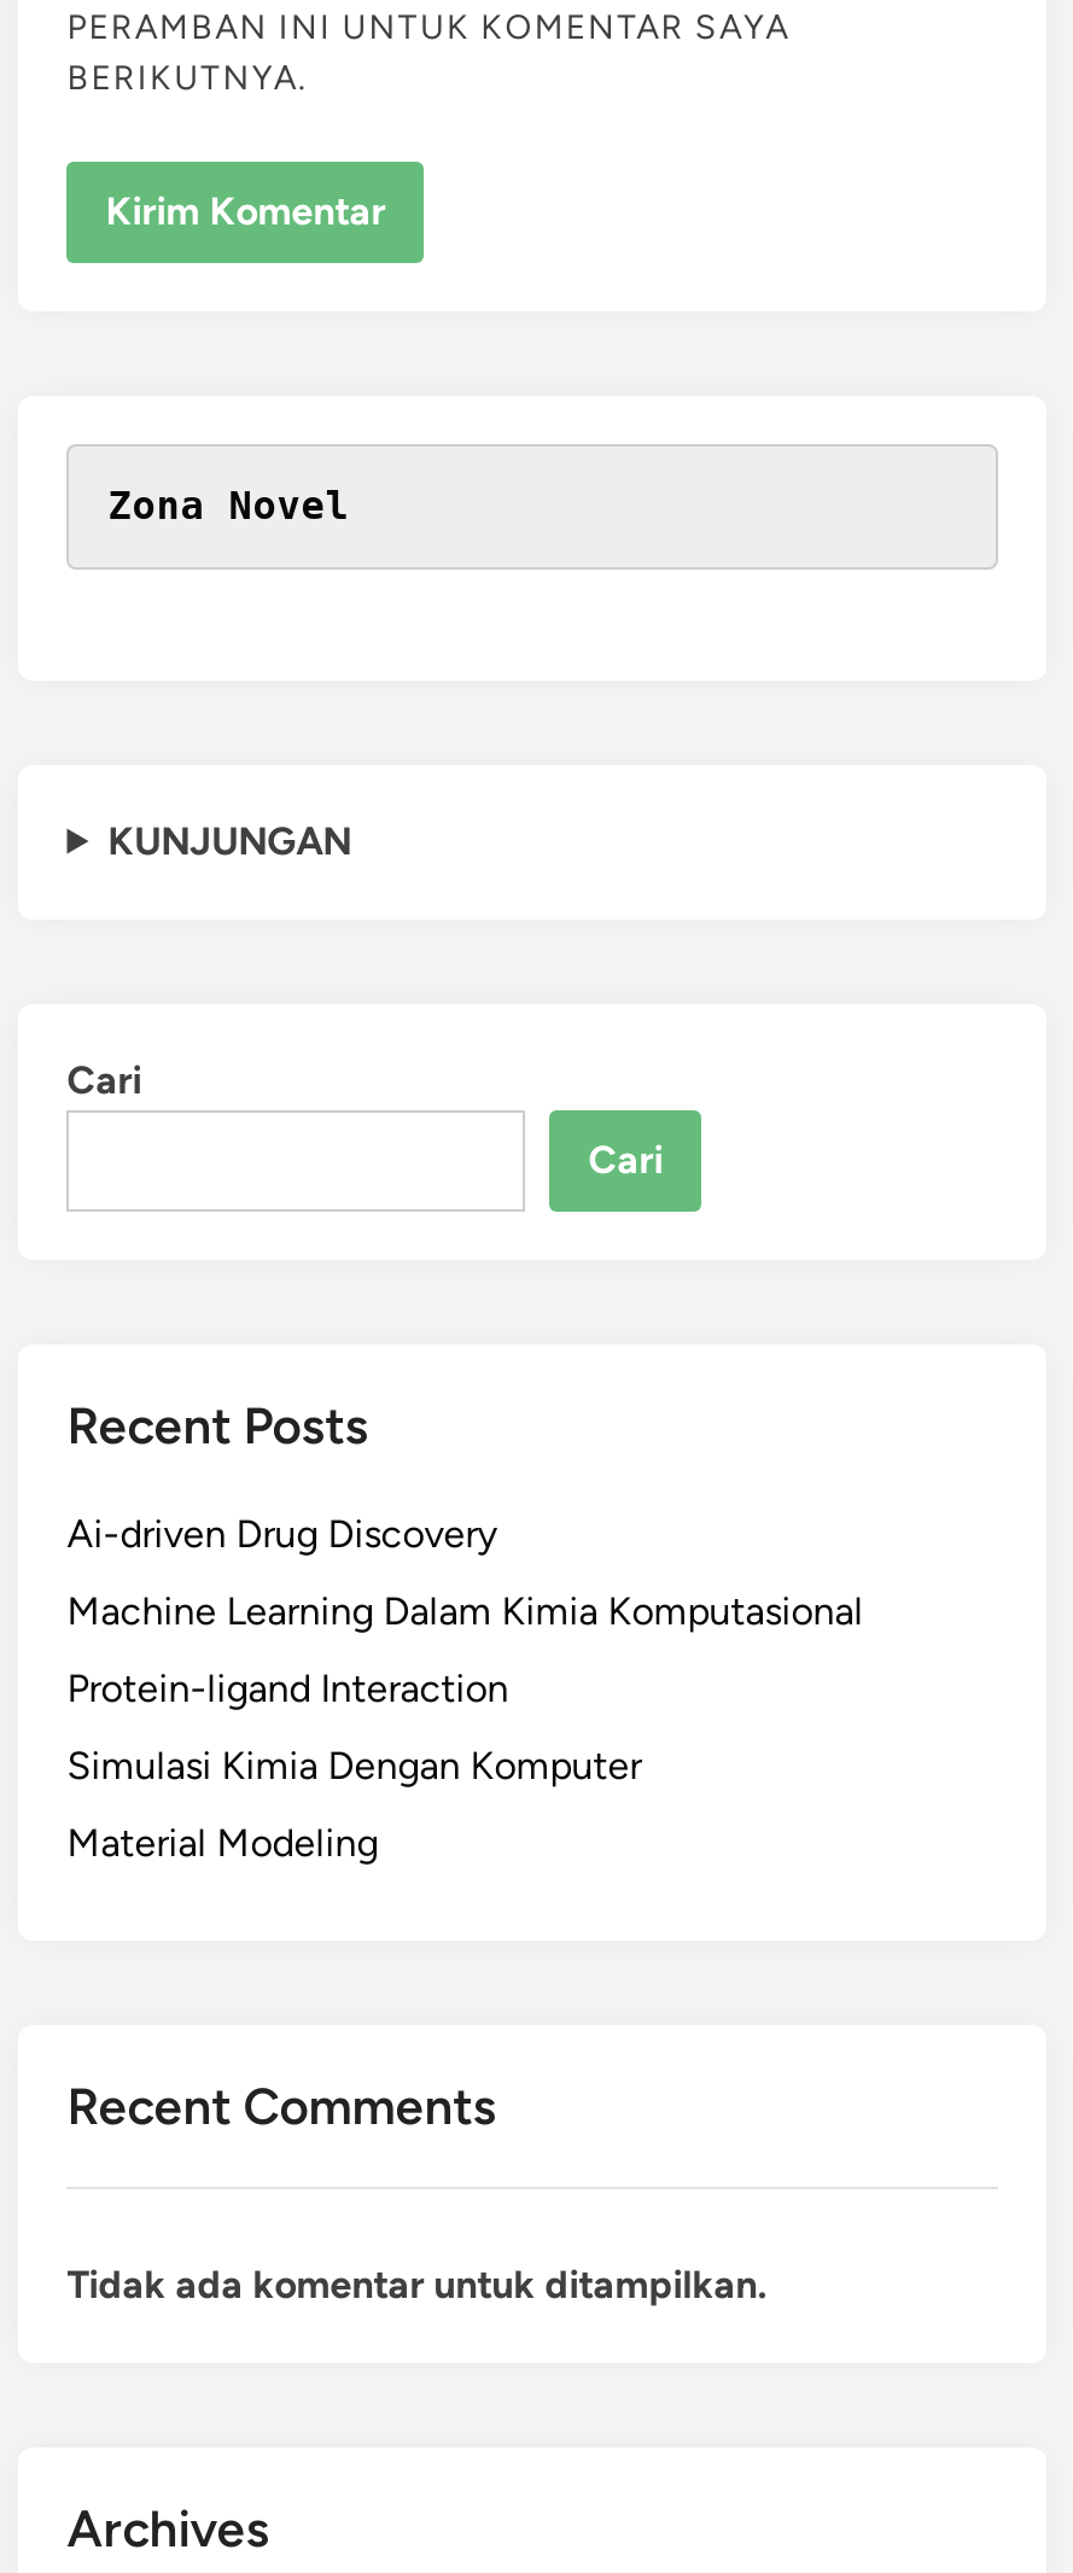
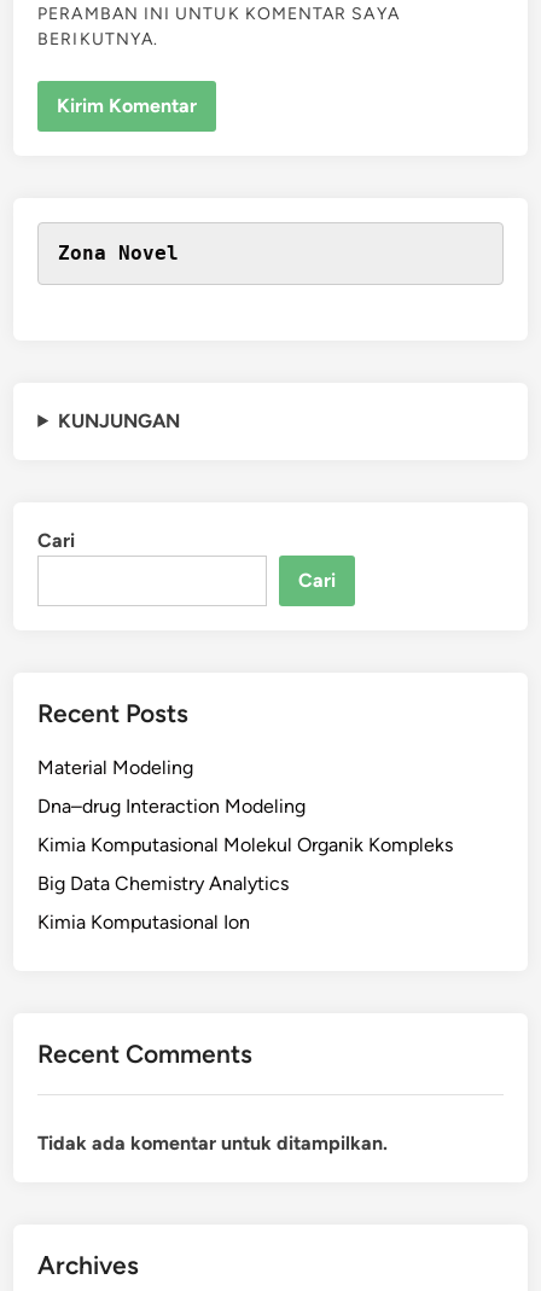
[67,1510,863,1788] Ai-driven Drug Discovery | Machine Learning Dalam Kimia Komputasional | Protein-ligand Interaction | Simulasi Kimia Dengan Komputer -> none
moved [67,1819,378,1865] -> [38,756,193,779]: Material Modeling
none -> [38,794,453,933] Dna–drug Interaction Modeling | Kimia Komputasional Molekul Organik Kompleks | Big Data Chemistry Analytics | Kimia Komputasional Ion

